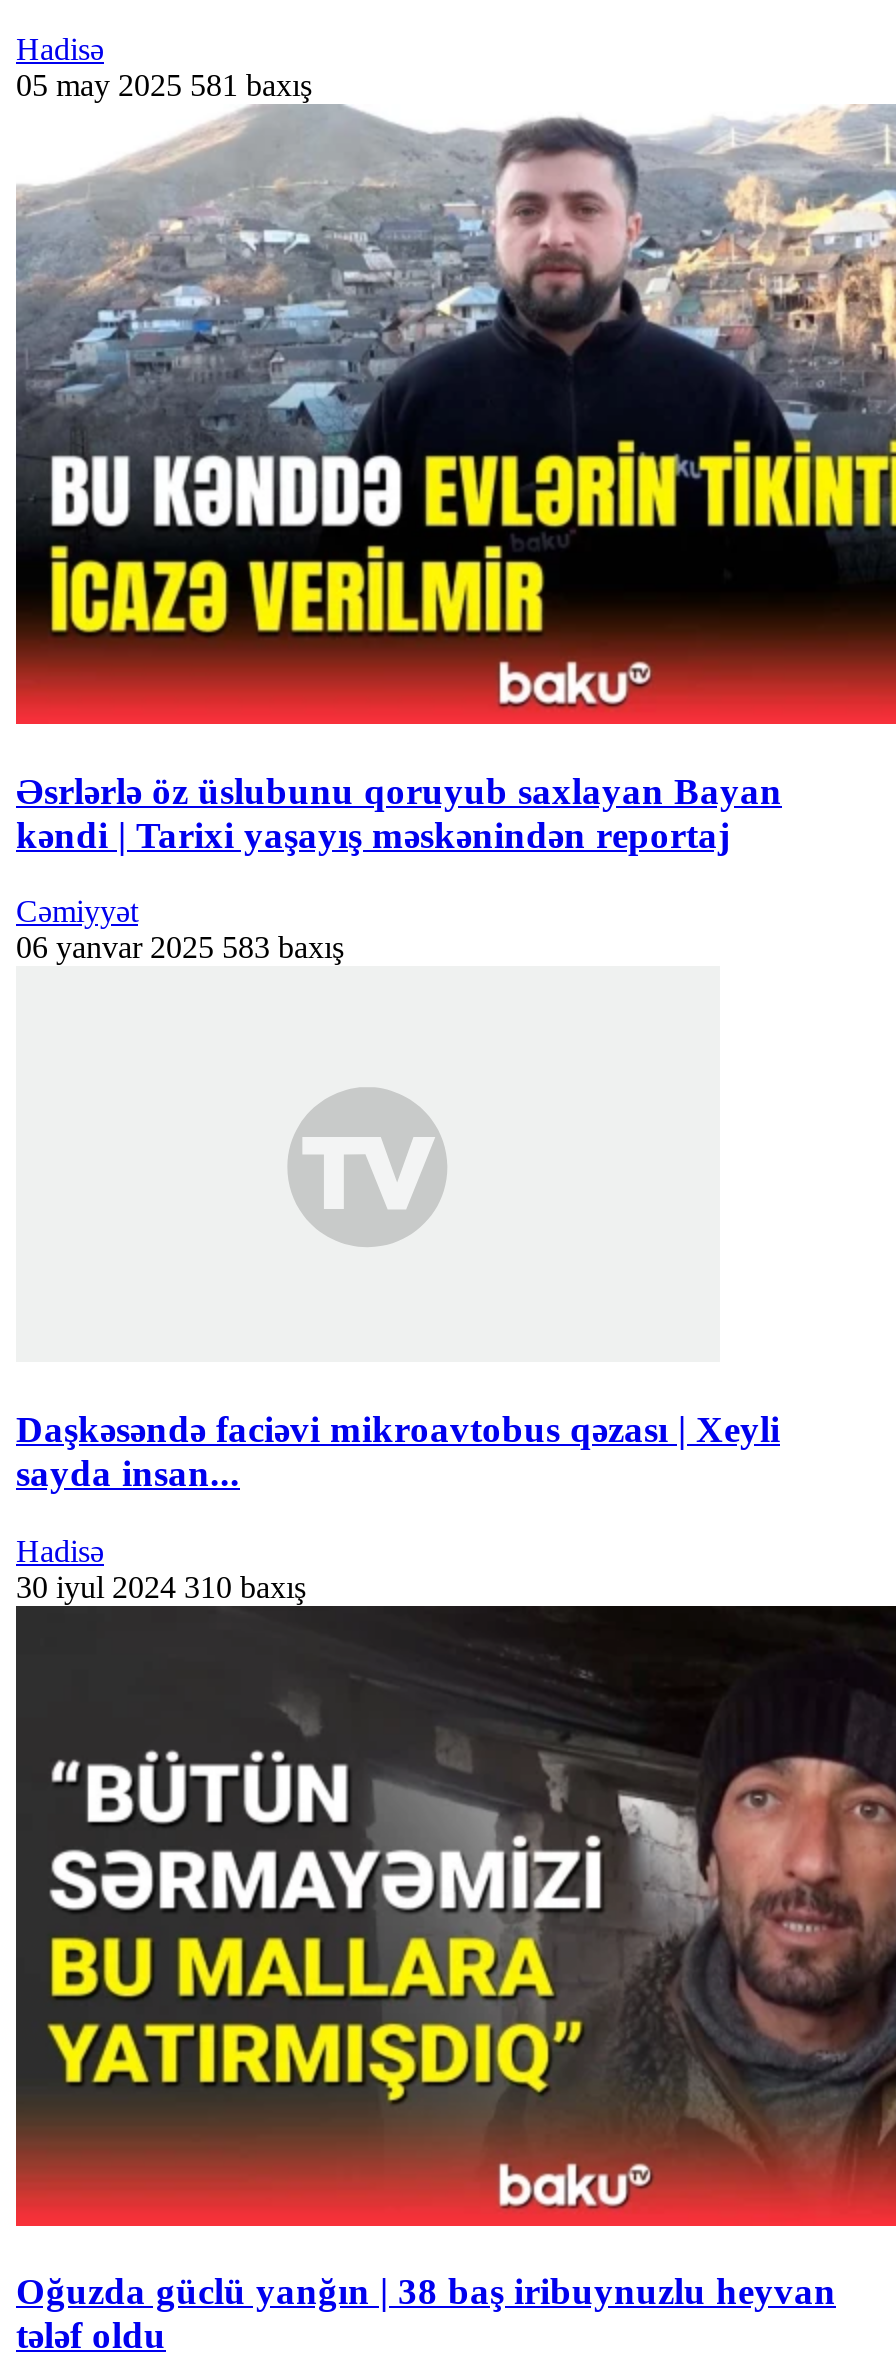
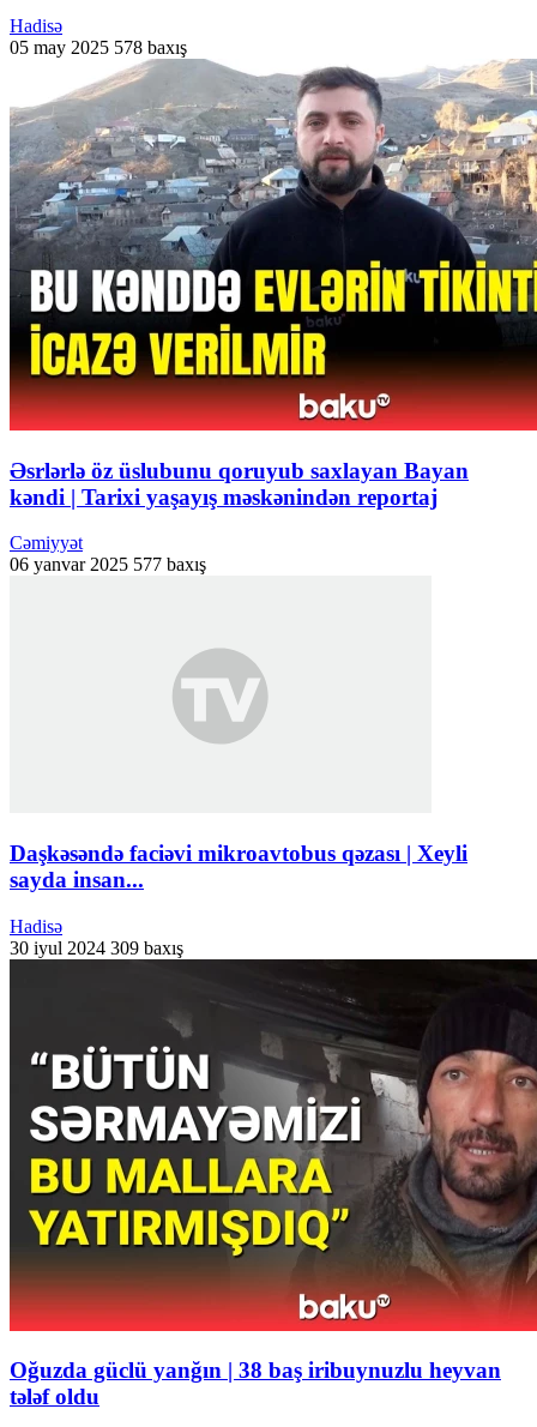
[16,68,312,102] 05 may 2025 581 baxış -> [10,37,187,57] 05 may 2025 578 baxış
[16,931,344,965] 06 yanvar 2025 583 baxış -> [10,554,206,575] 06 yanvar 2025 577 baxış
[16,1570,306,1604] 30 iyul 2024 310 baxış -> [10,938,183,958] 30 iyul 2024 309 baxış

